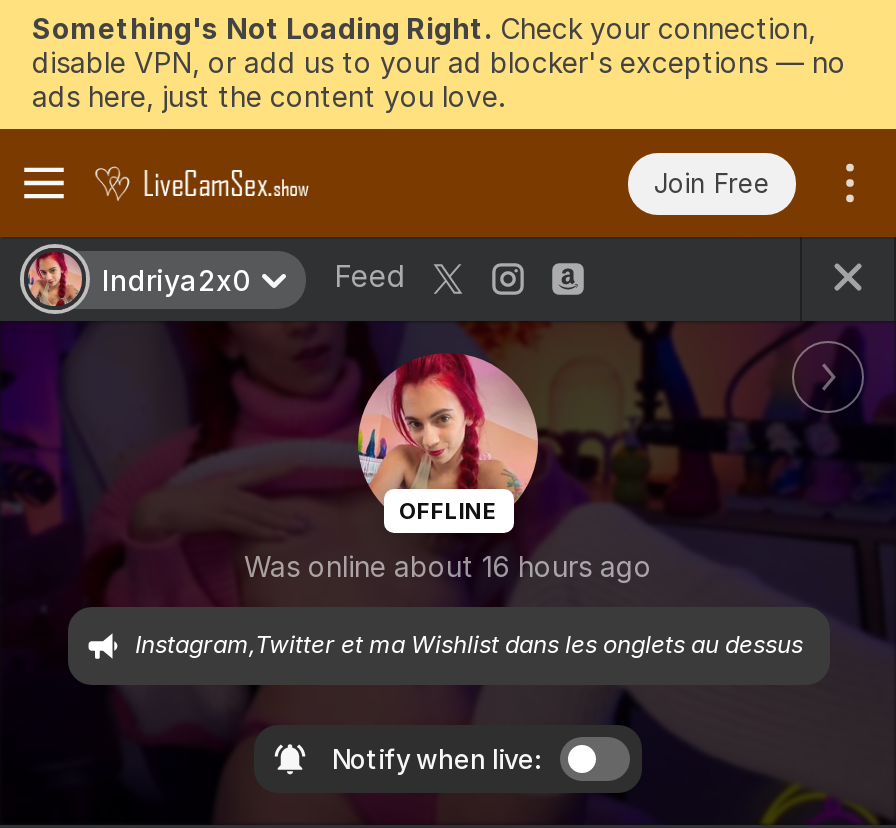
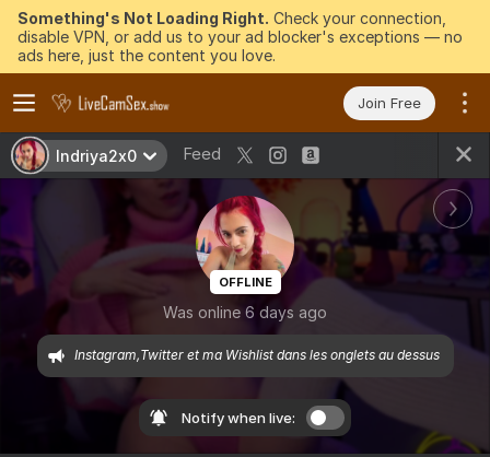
[244,550,652,584] Was online about 16 hours ago -> [163,303,327,322] Was online 6 days ago

